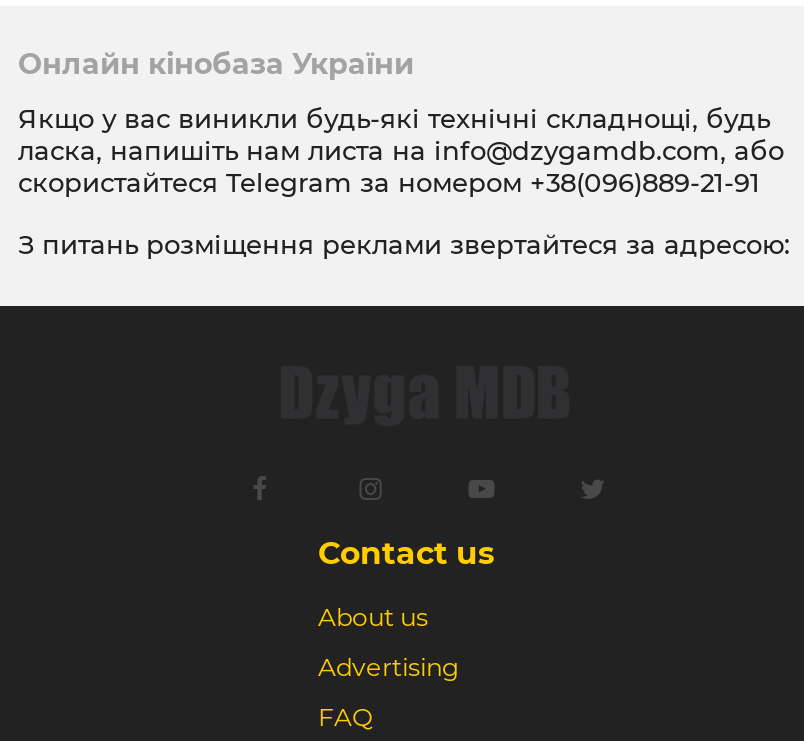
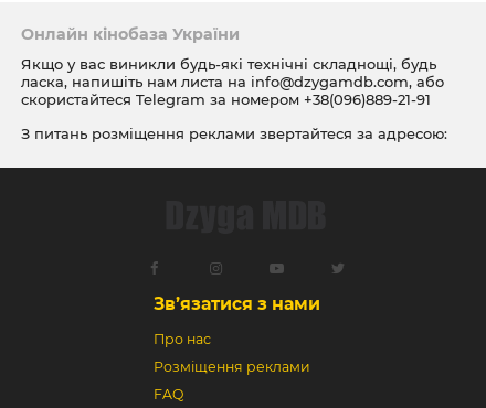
[318,534,494,572] Contact us -> [154,293,320,314] Зв’язатися з нами
[318,602,428,632] About us -> [154,331,211,347] Про нас
[318,652,460,682] Advertising -> [154,358,310,375] Розміщення реклами

